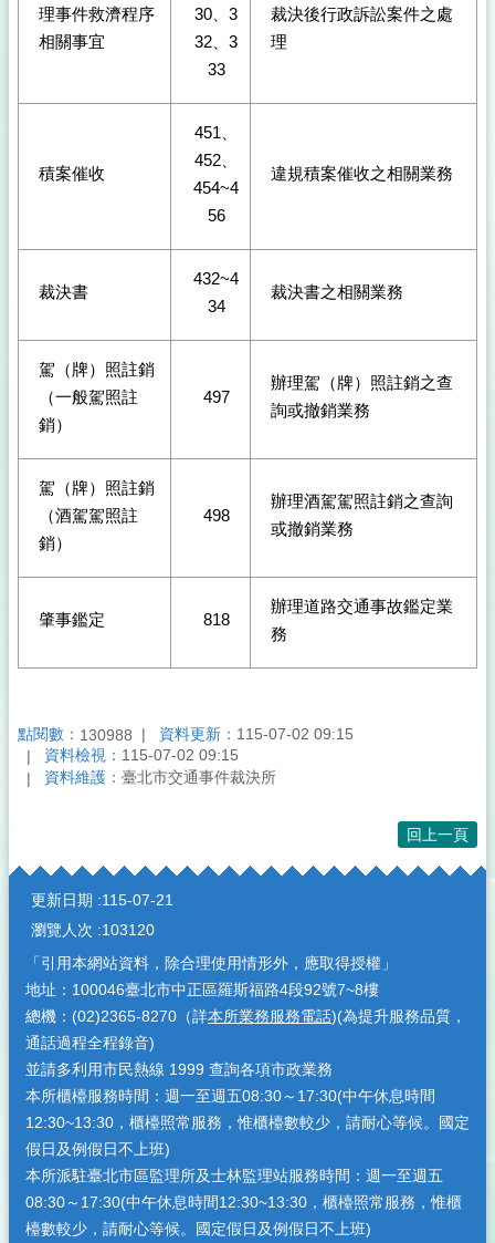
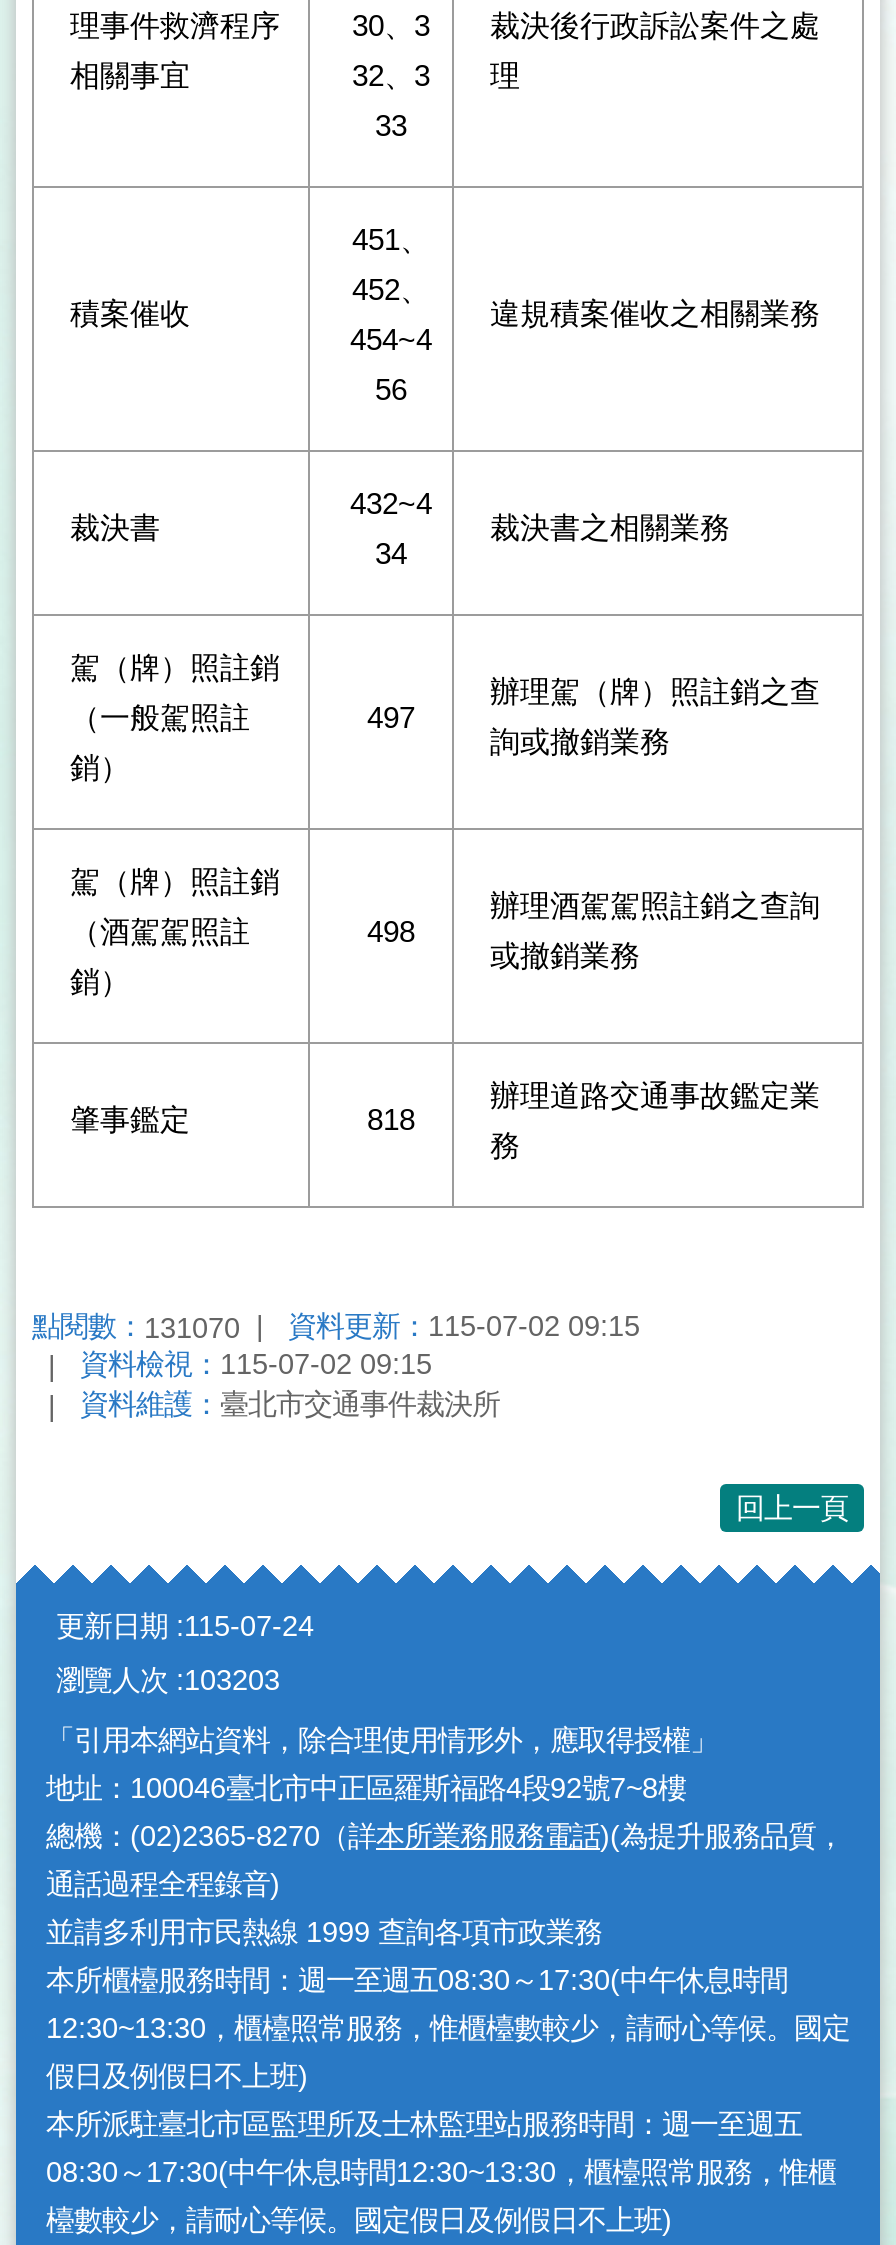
[18,725,354,744] 點閱數：130988 資料更新：115-07-02 09:15 -> [32,1309,640,1344] 點閱數：131070 資料更新：115-07-02 09:15
[31,891,173,909] 更新日期 115-07-21 -> [56,1610,314,1642] 更新日期 115-07-24
[31,921,155,939] 瀏覽人次 103120 -> [56,1664,280,1696] 瀏覽人次 103203

